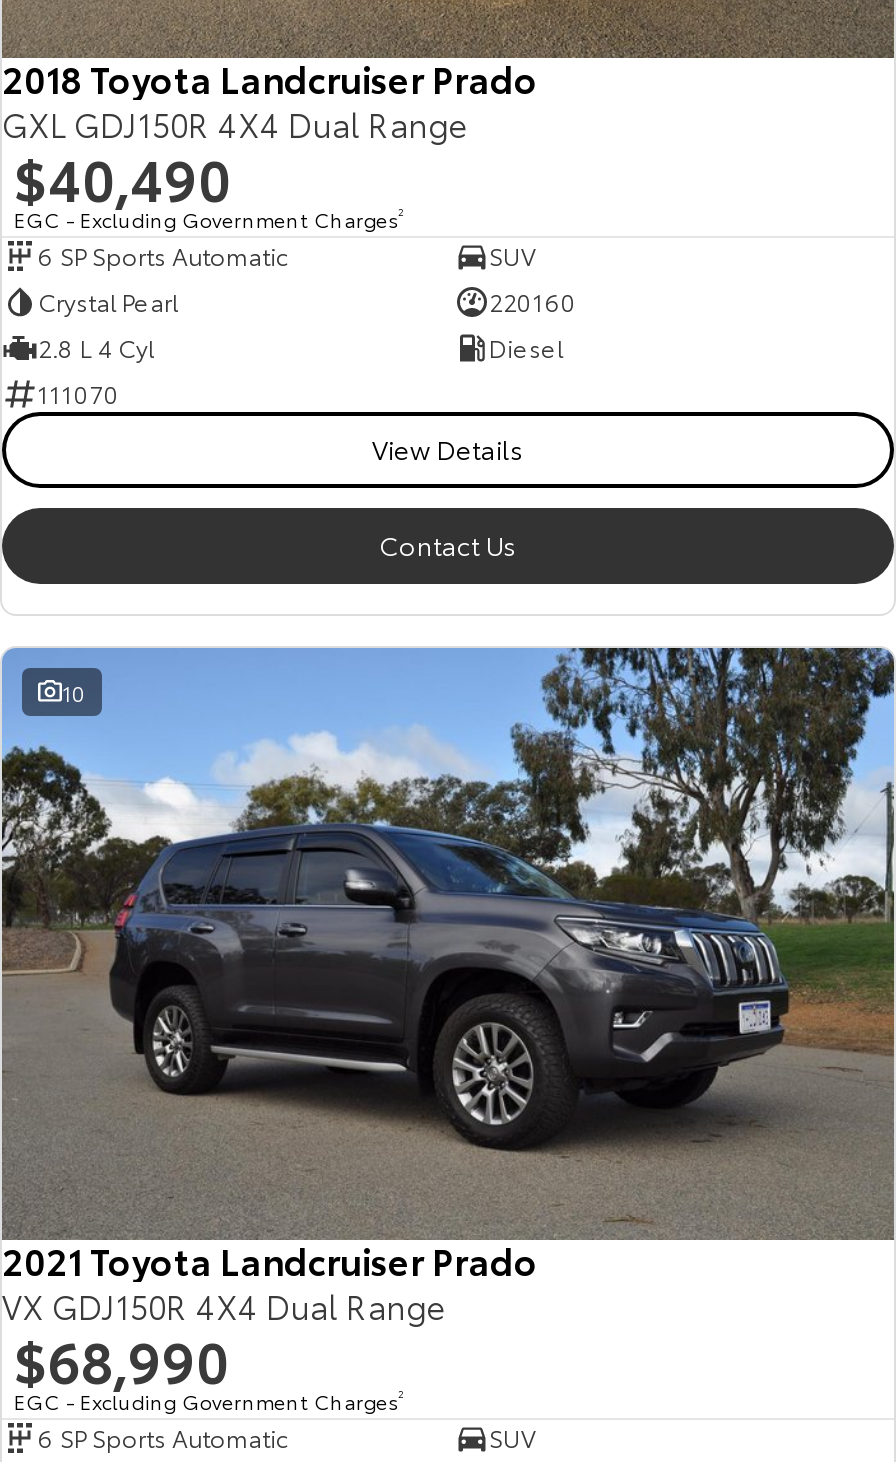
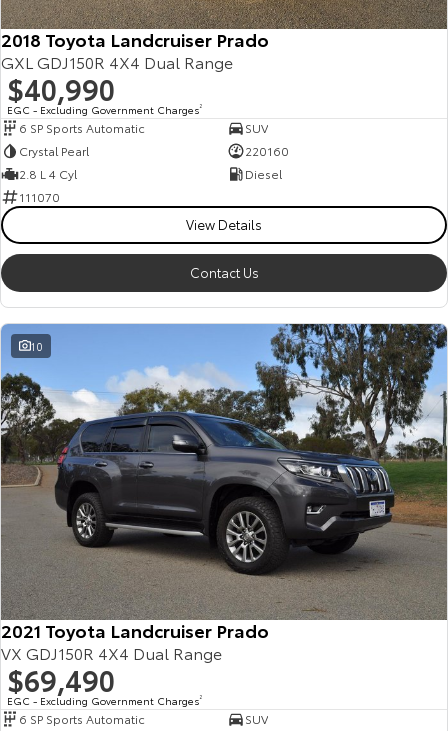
[14,135,230,215] $40,490 -> [7,68,115,108] $40,990
[14,1318,228,1398] $68,990 -> [7,659,115,699] $69,490

